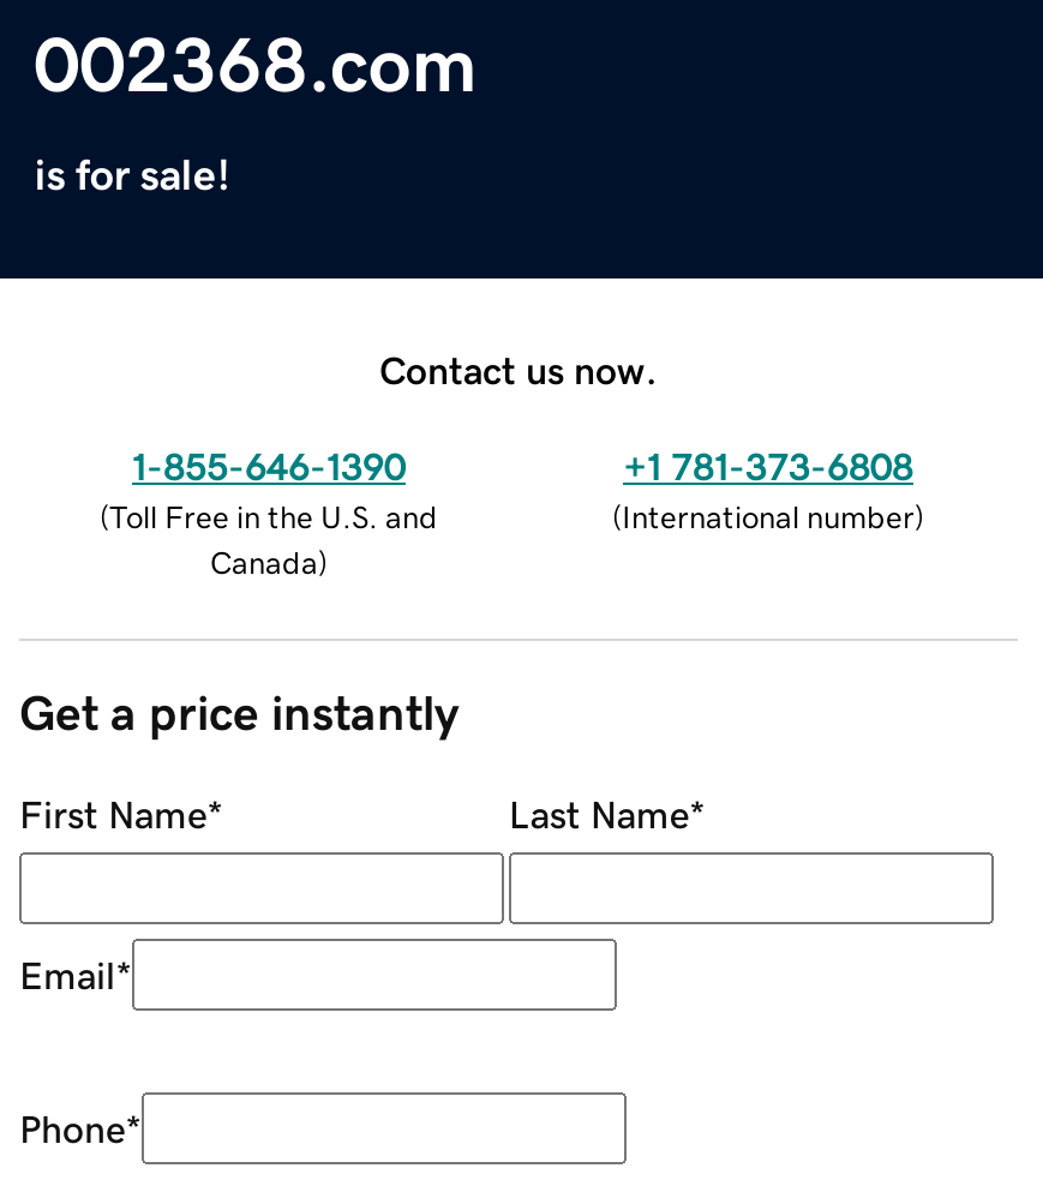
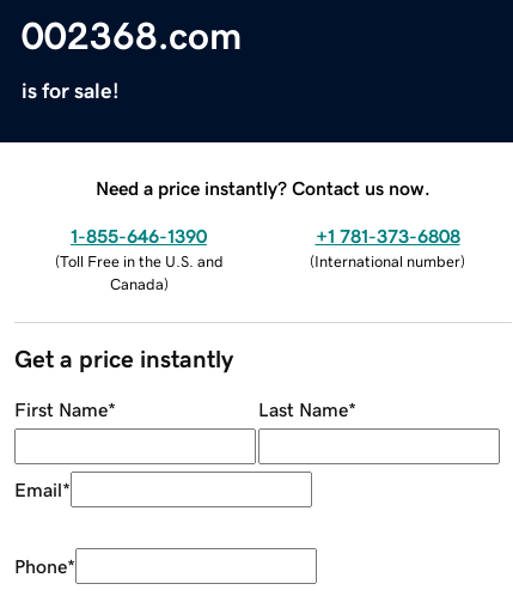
[379,350,658,388] Contact us now. -> [96,178,430,197] Need a price instantly? Contact us now.

